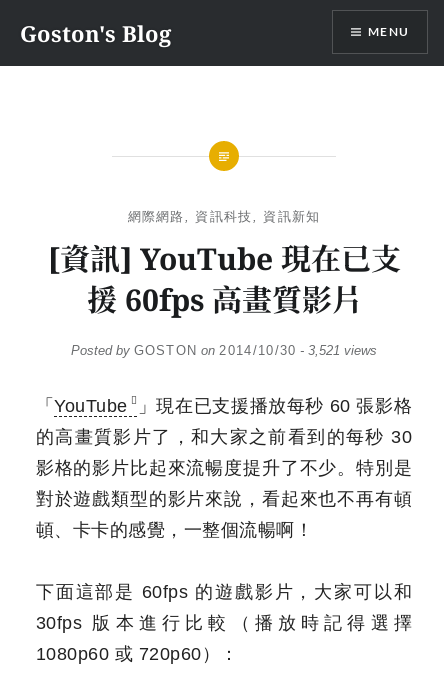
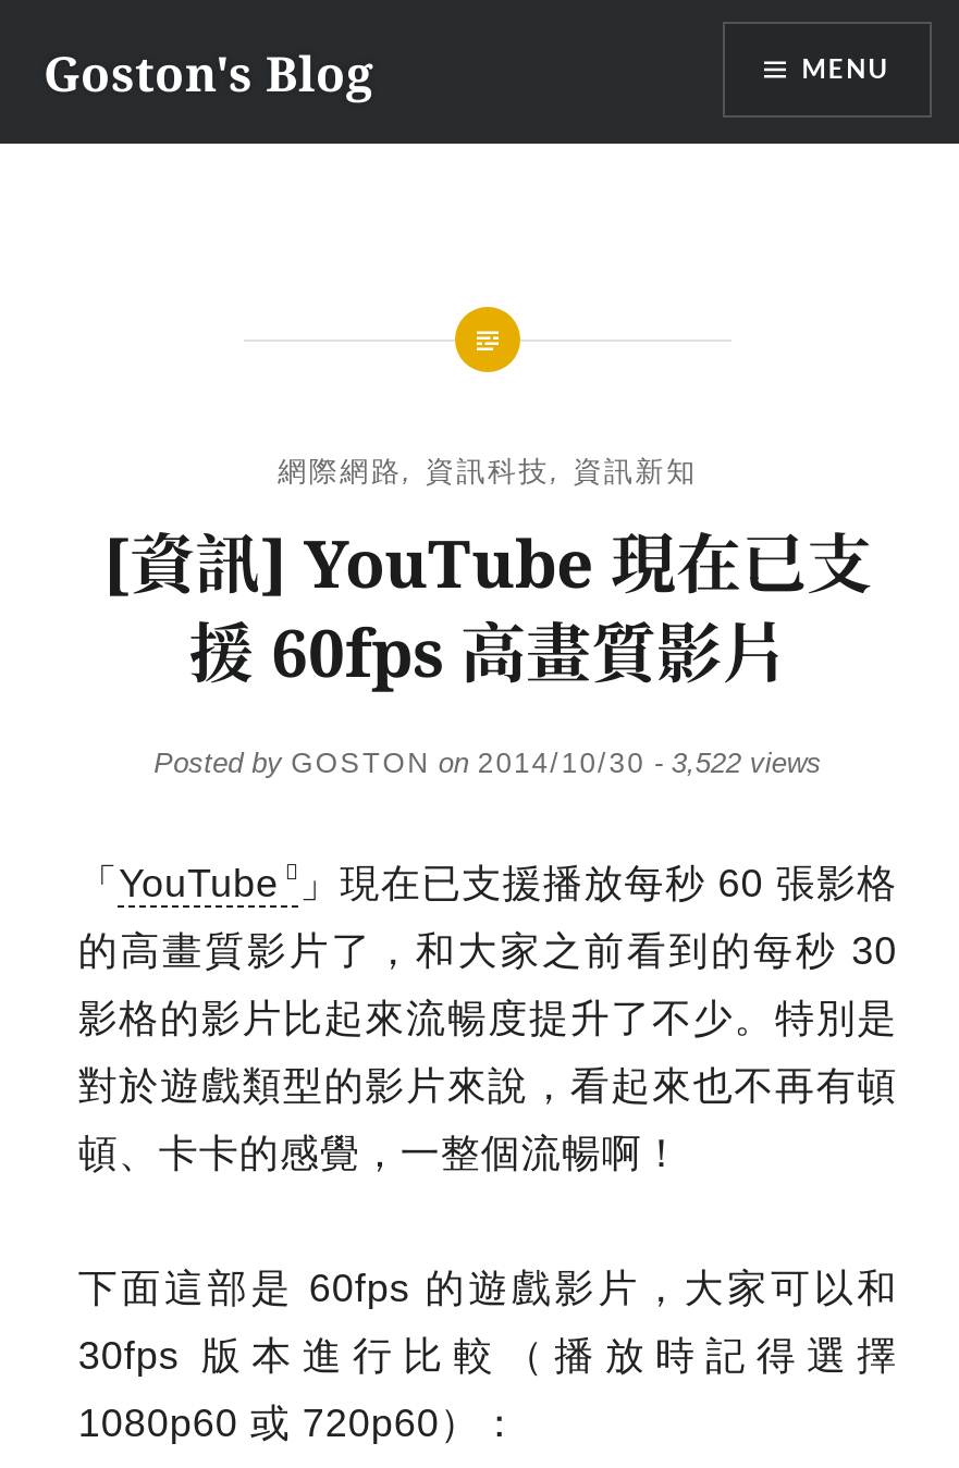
[71,342,377,357] Posted by GOSTON on 2014/10/30 - 3,521 views -> [154,745,822,778] Posted by GOSTON on 2014/10/30 - 3,522 views

